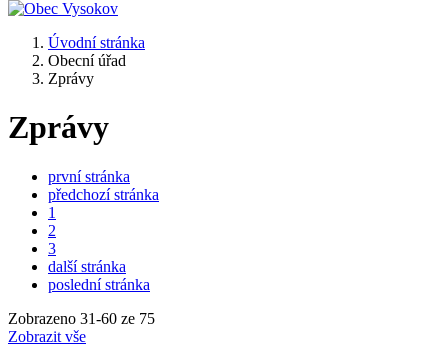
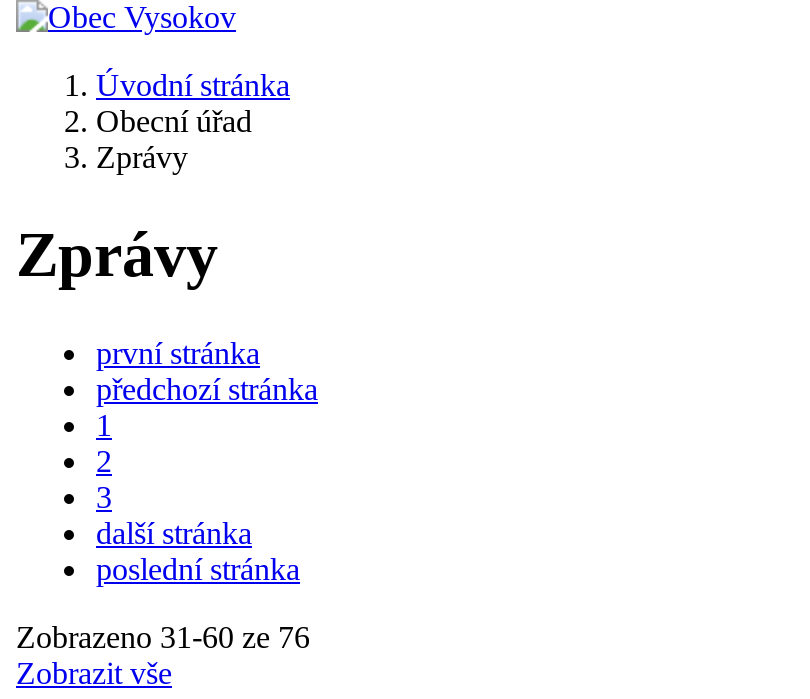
[8,310,155,327] Zobrazeno 31 -60 ze 75 -> [16,620,310,654] Zobrazeno 31 -60 ze 76

